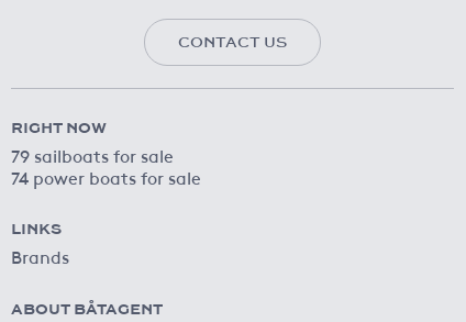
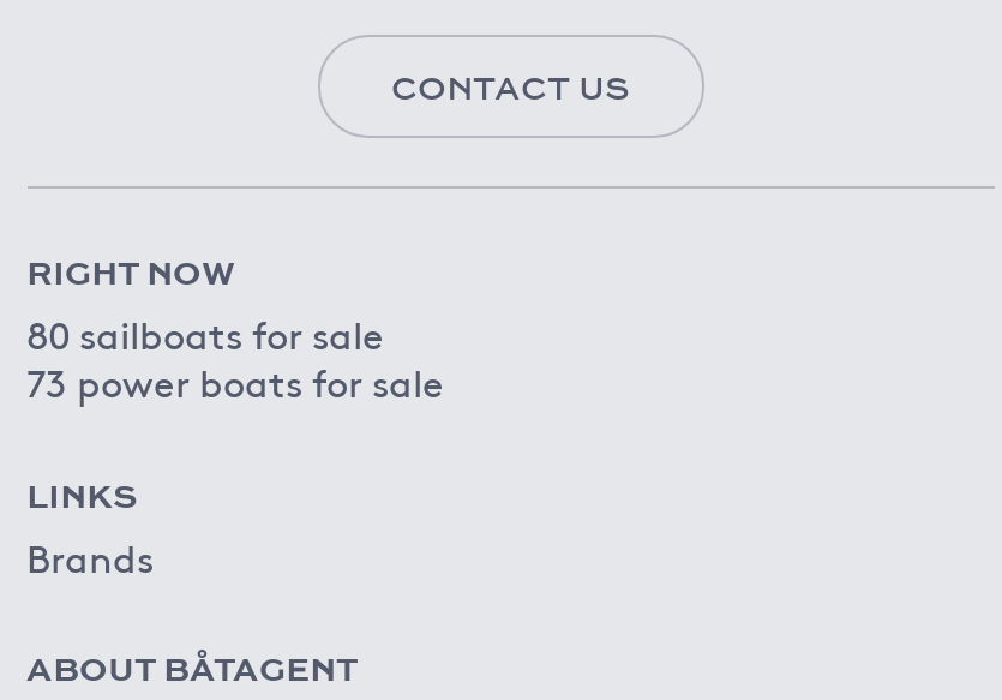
[10,142,173,166] 79 sailboats for sale -> [26,307,384,360] 80 sailboats for sale
[10,164,201,188] 74 power boats for sale -> [26,355,444,408] 73 power boats for sale

